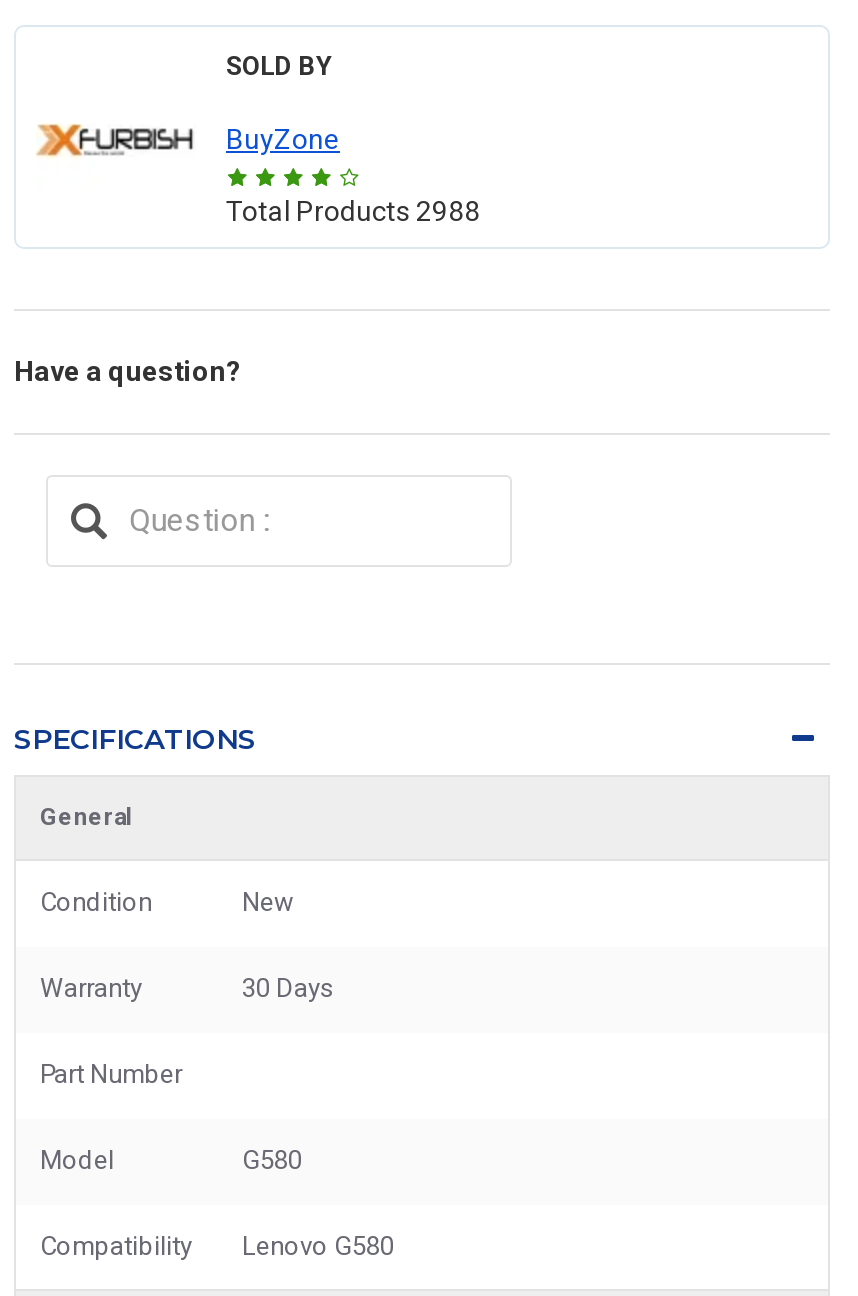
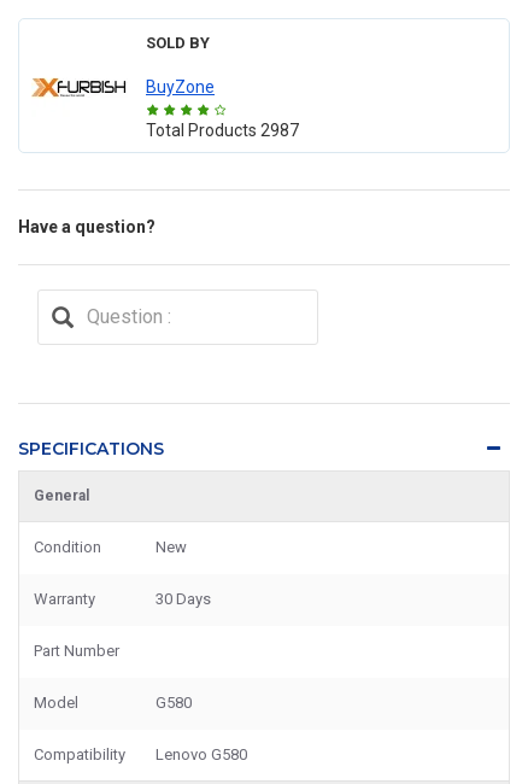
[226,194,480,226] Total Products 2988 -> [146,120,299,140] Total Products 2987

